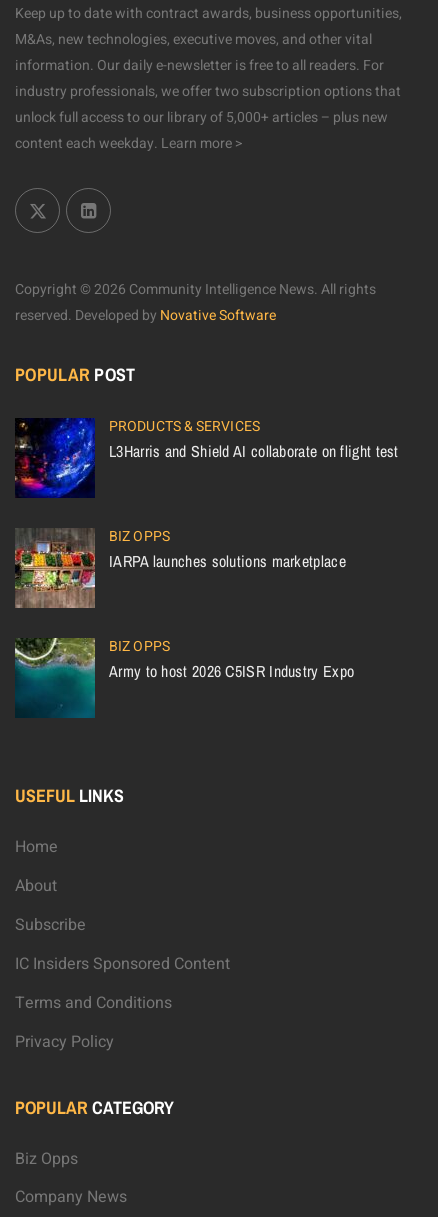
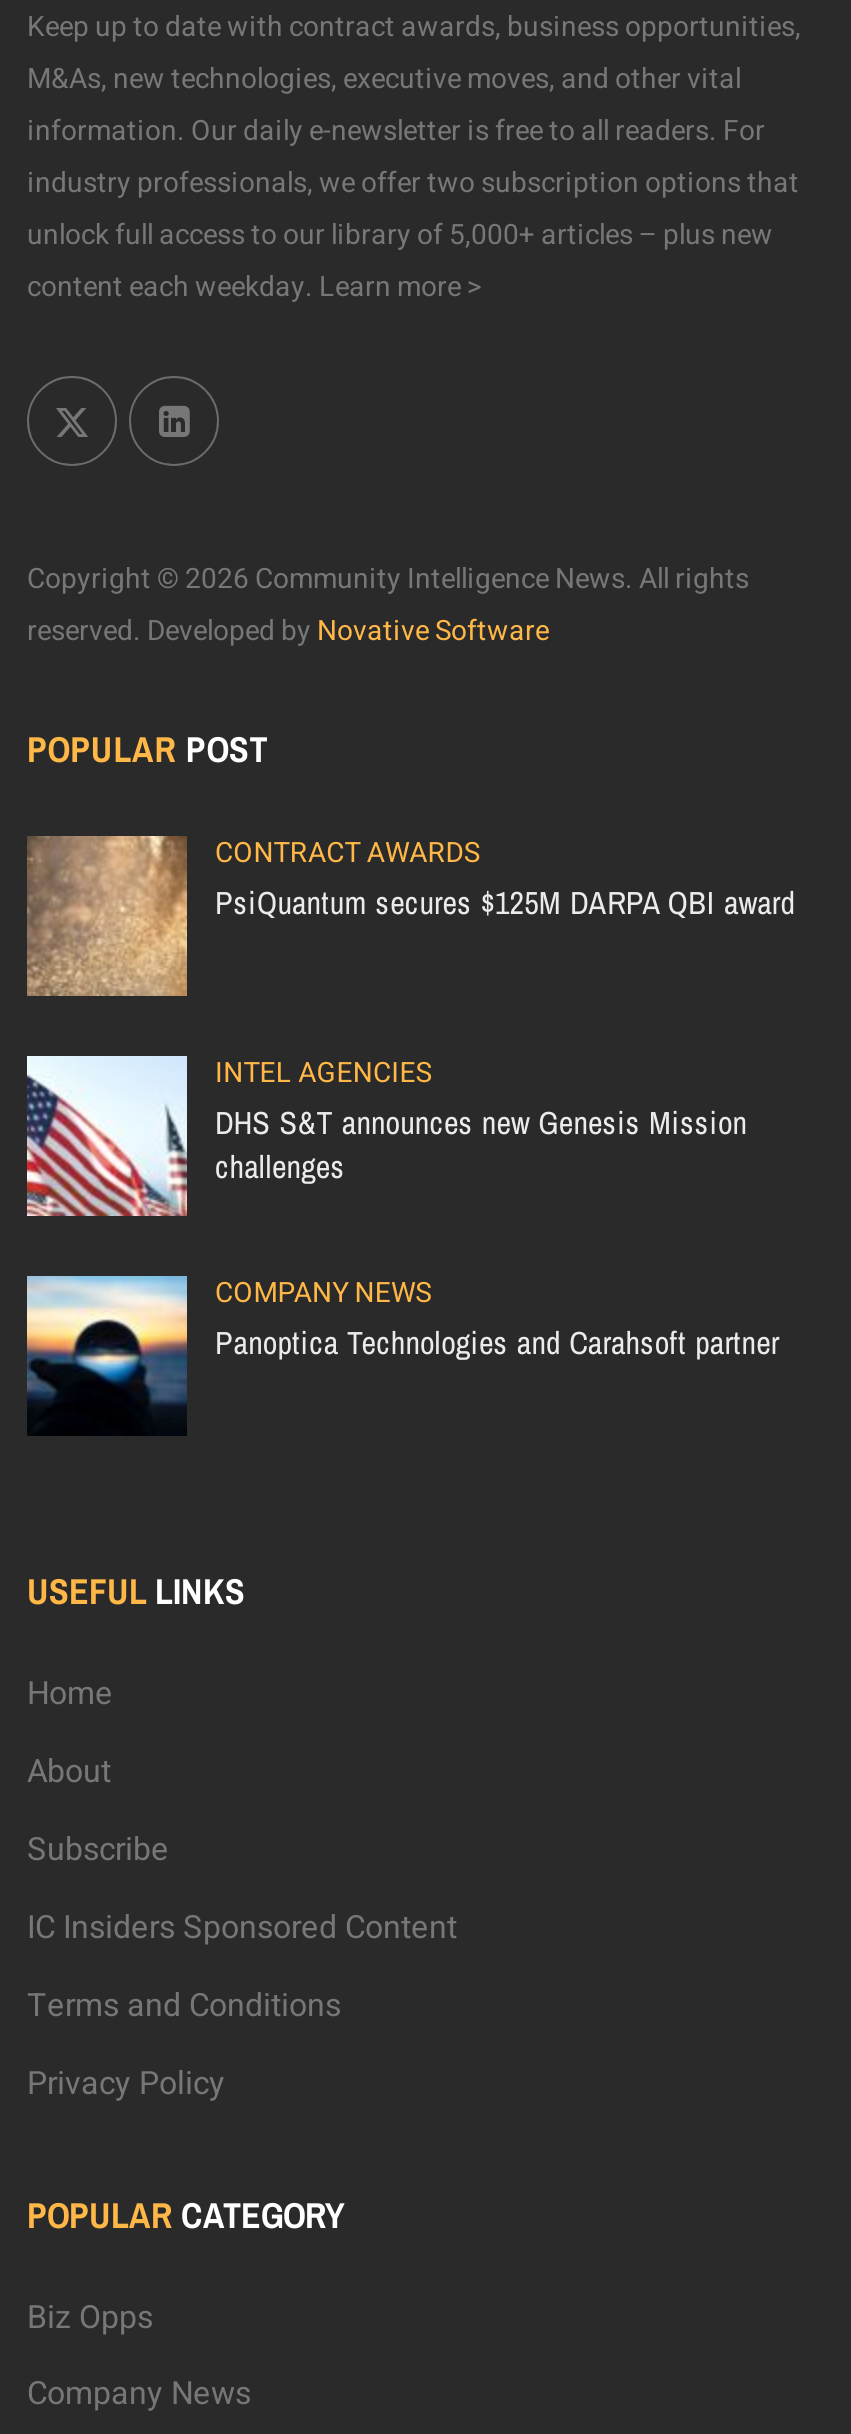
[14,416,399,499] [image] | PRODUCTS & SERVICES | L3Harris and Shield AI collaborate on flight test -> [25,832,795,998] [image] | CONTRACT AWARDS | PsiQuantum secures $125M DARPA QBI award
[14,526,346,609] [image] | BIZ OPPS | IARPA launches solutions marketplace -> [25,1052,747,1218] [image] | INTEL AGENCIES | DHS S&T announces new Genesis Mission | challenges
[14,636,354,719] [image] | BIZ OPPS | Army to host 2026 C5ISR Industry Expo -> [25,1272,779,1436] [image] | COMPANY NEWS | Panoptica Technologies and Carahsoft partner

